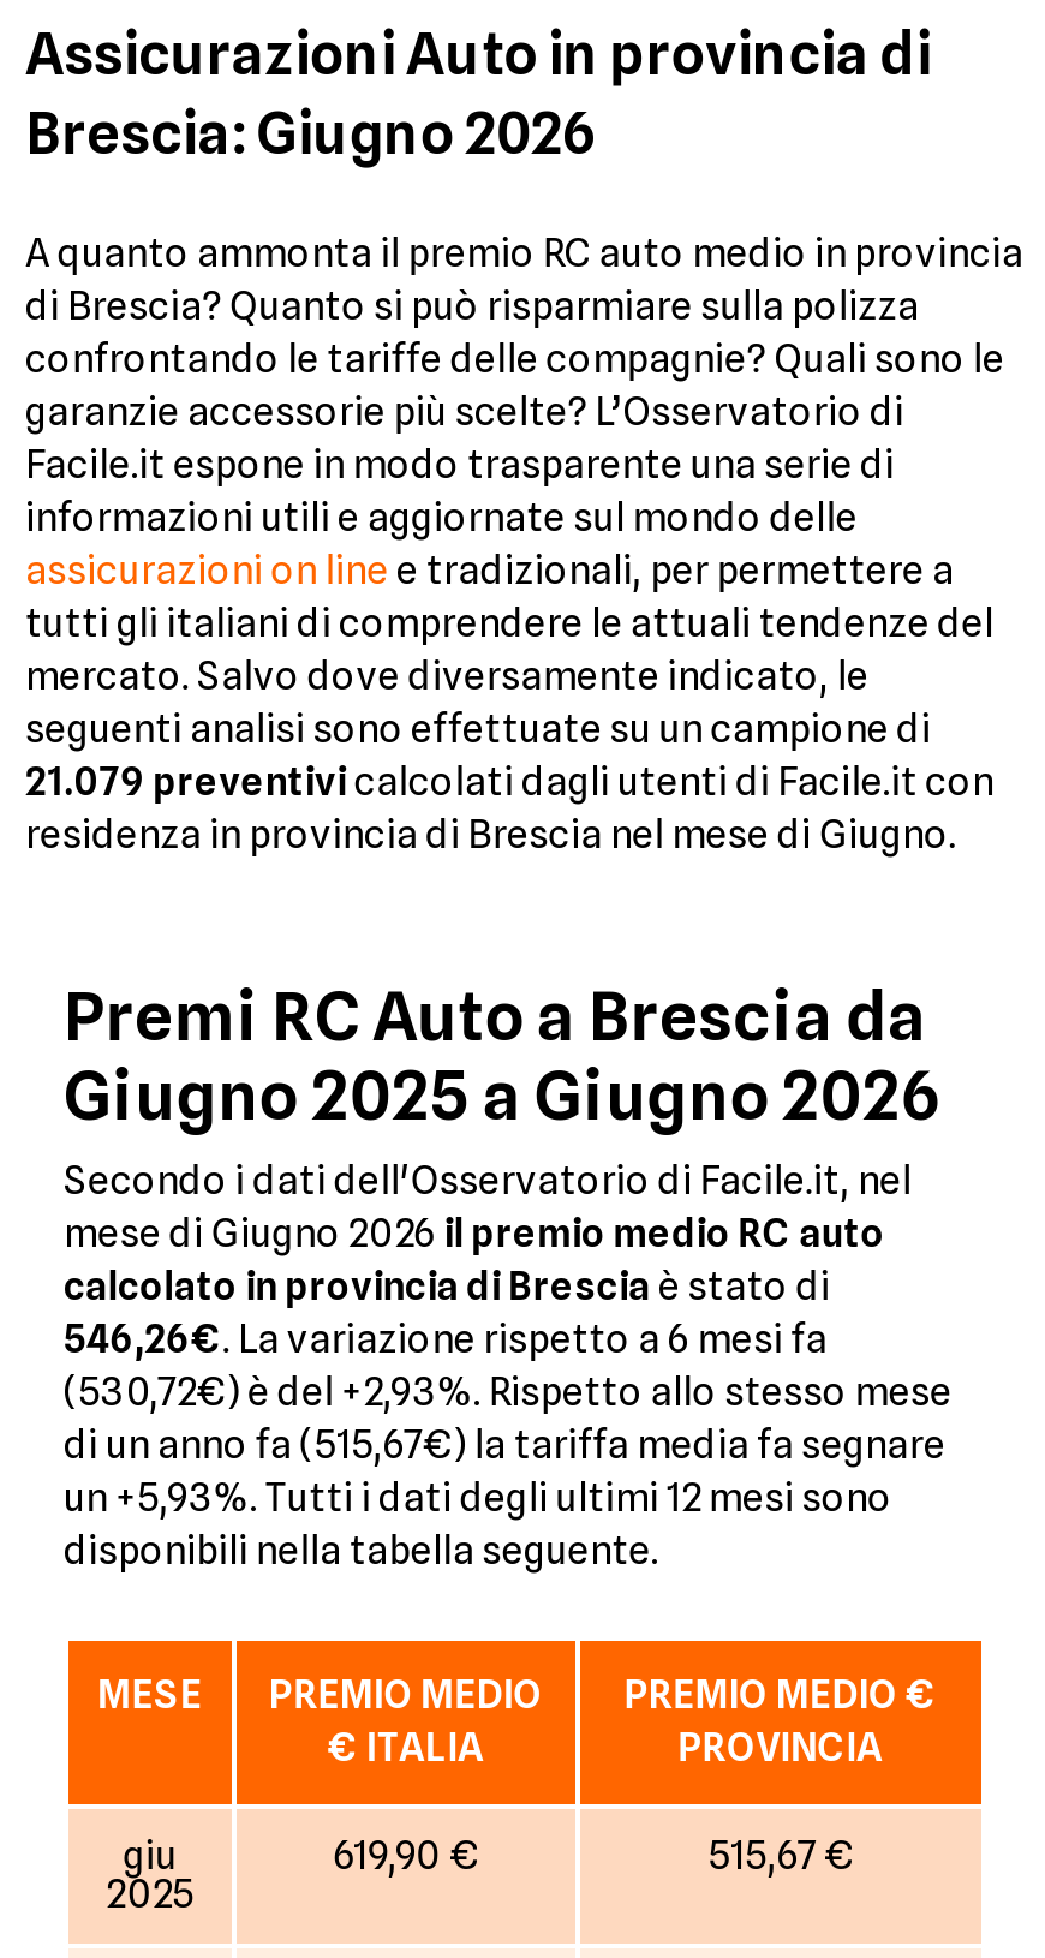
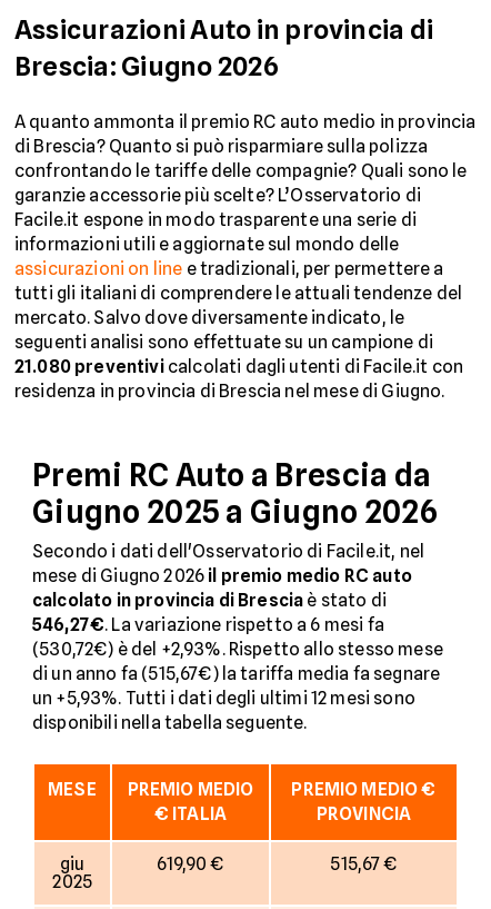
[25,759,994,805] 21.079 preventivi calcolati dagli utenti di Facile.it con -> [14,356,463,377] 21.080 preventivi calcolati dagli utenti di Facile.it con
[64,1317,827,1362] 546,26€. La variazione rispetto a 6 mesi fa -> [32,614,384,635] 546,27€. La variazione rispetto a 6 mesi fa

